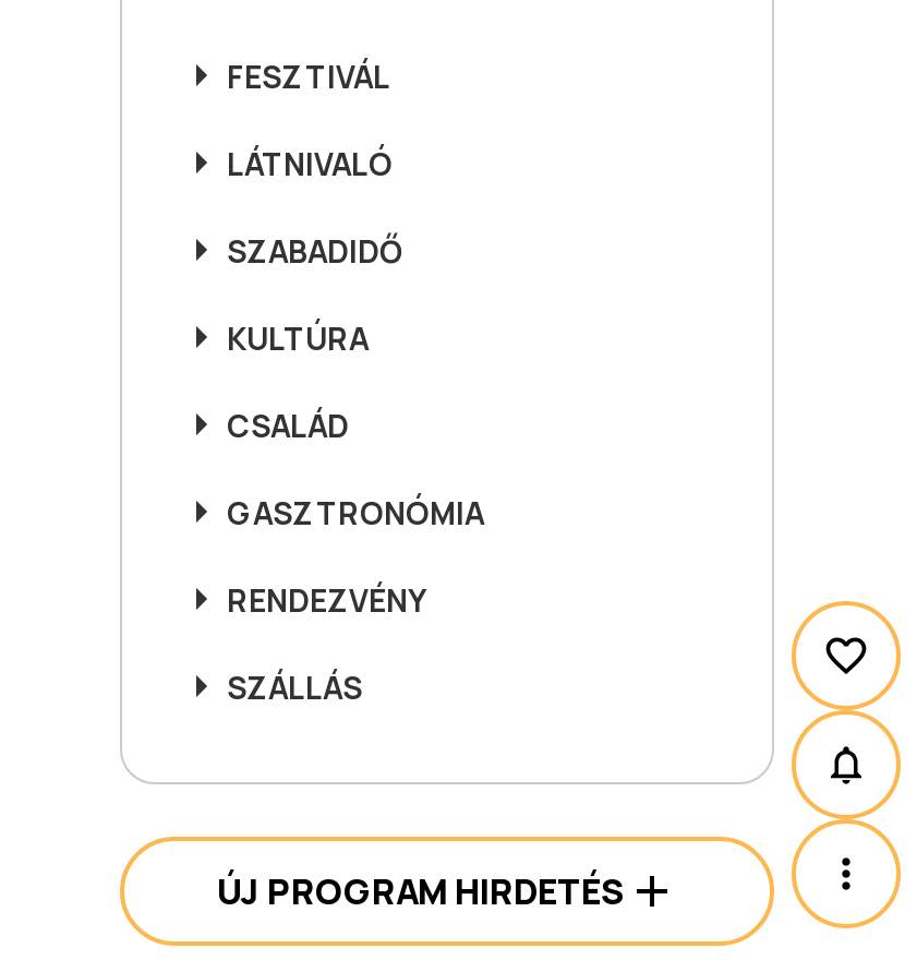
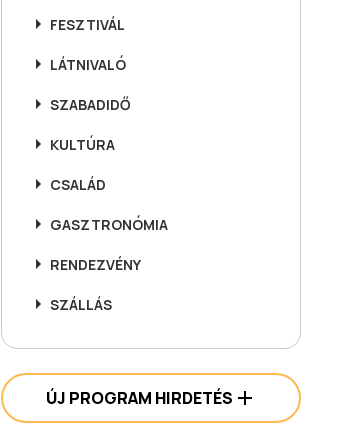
[789,599,903,931] [image] -> none

